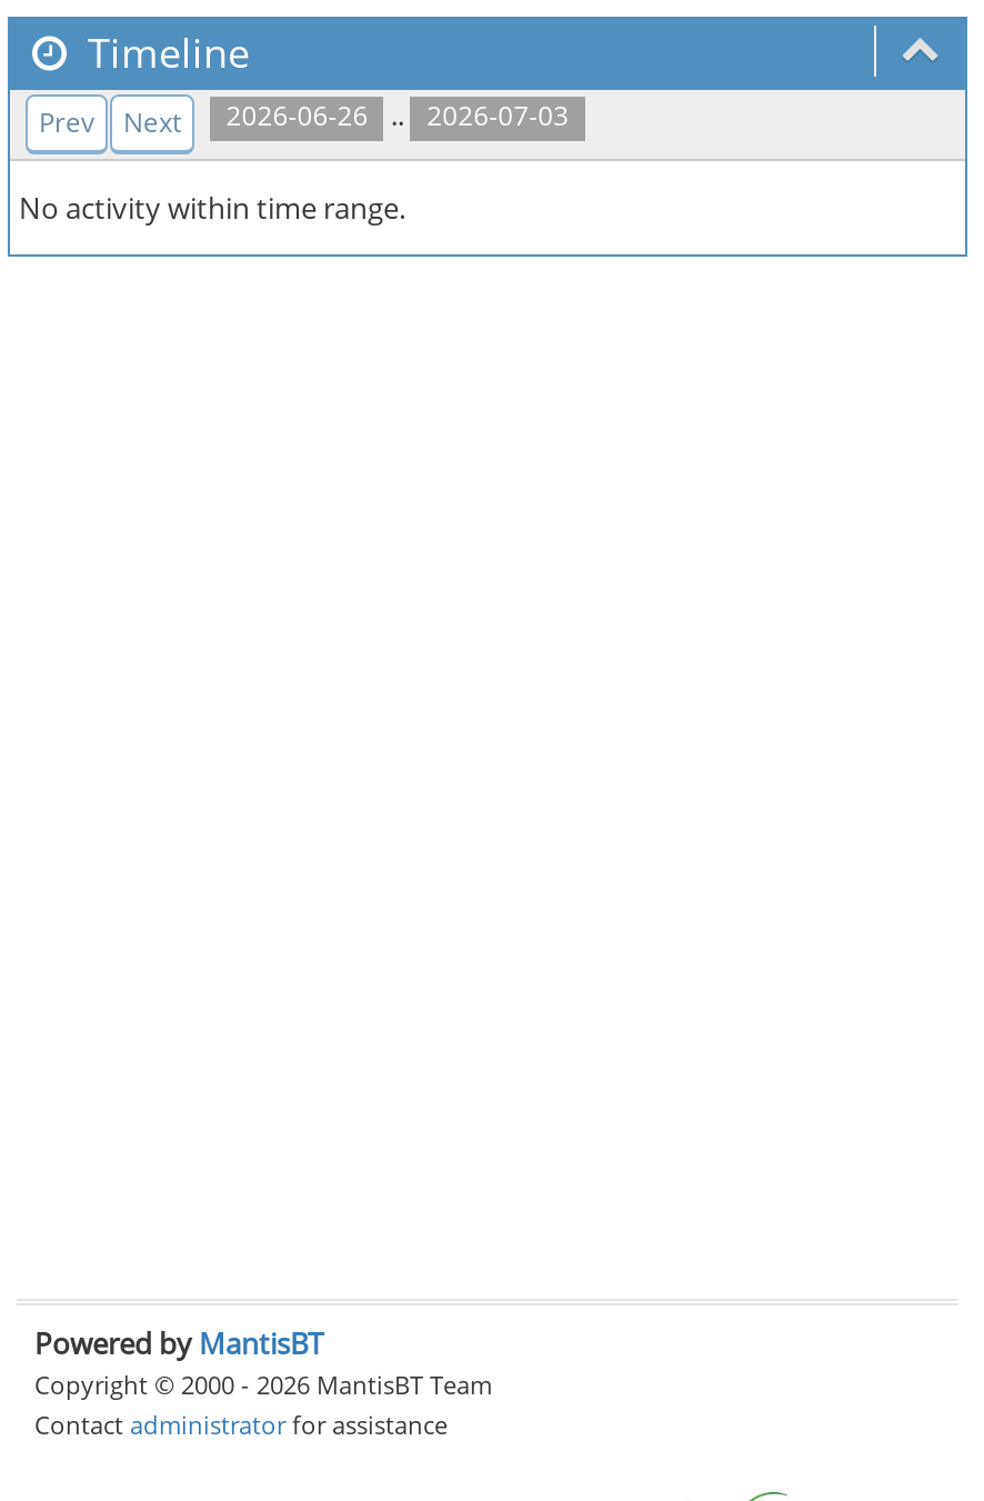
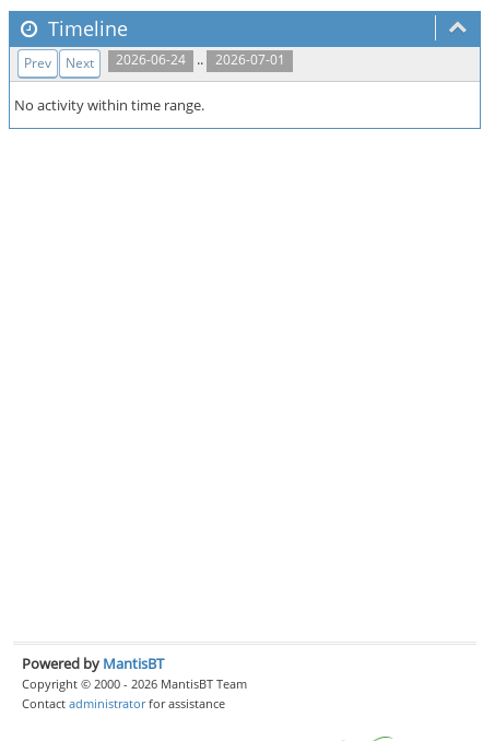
[39,94,569,141] Prev Next 2026-06-26 .. 2026-07-03 -> [24,49,285,72] Prev Next 2026-06-24 .. 2026-07-01

